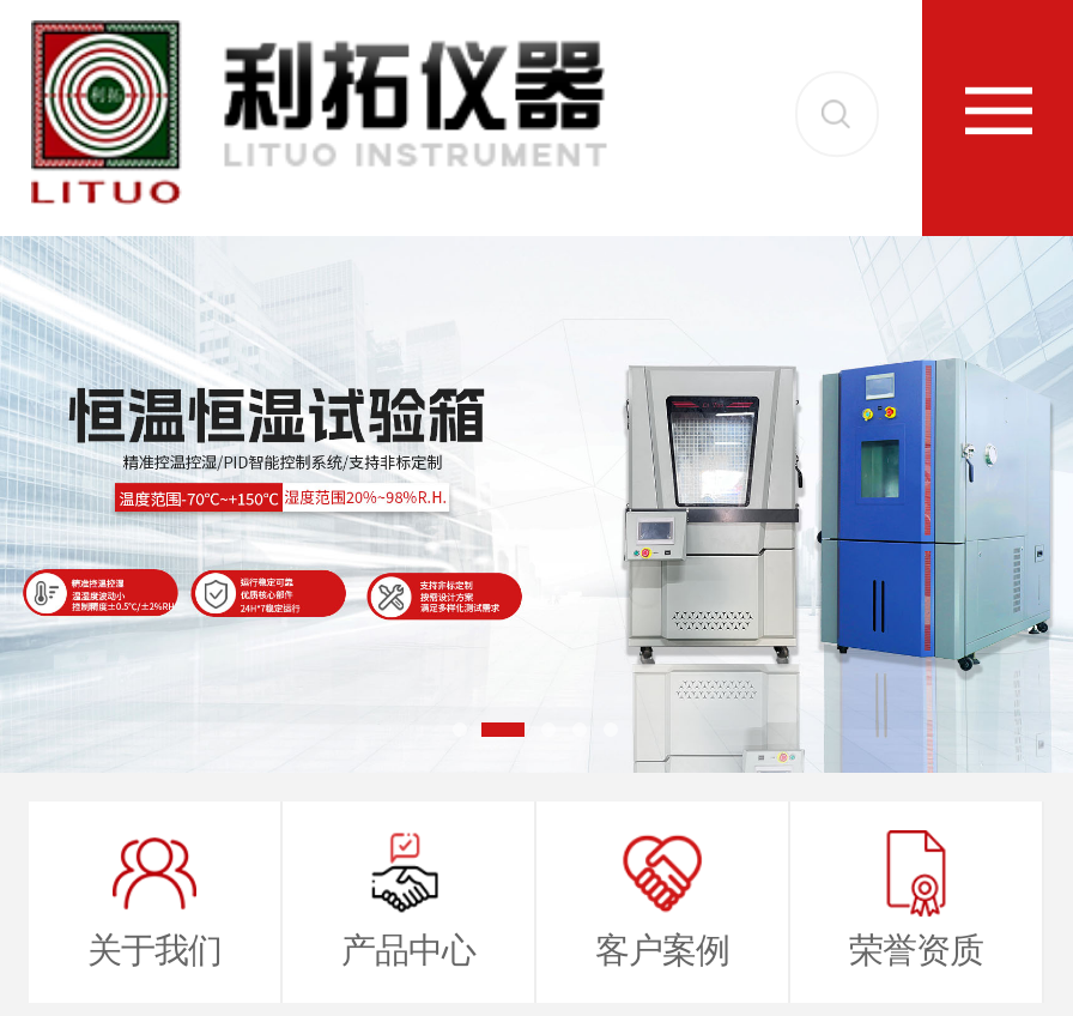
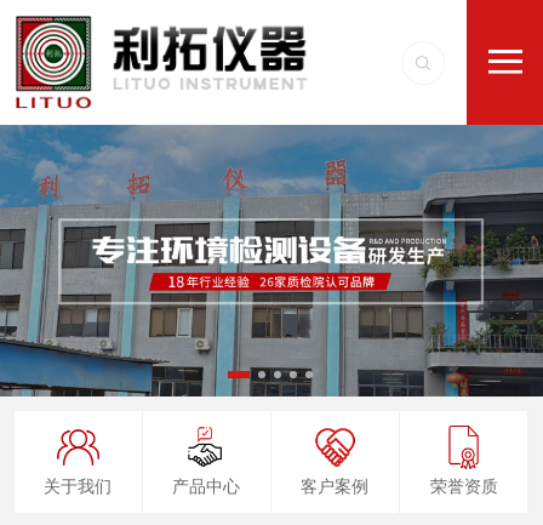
[7,234,1066,773] [image] -> [4,124,539,398] [image]

